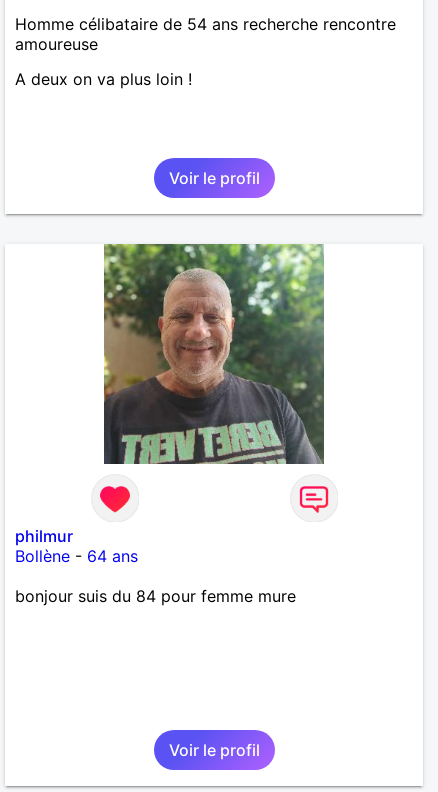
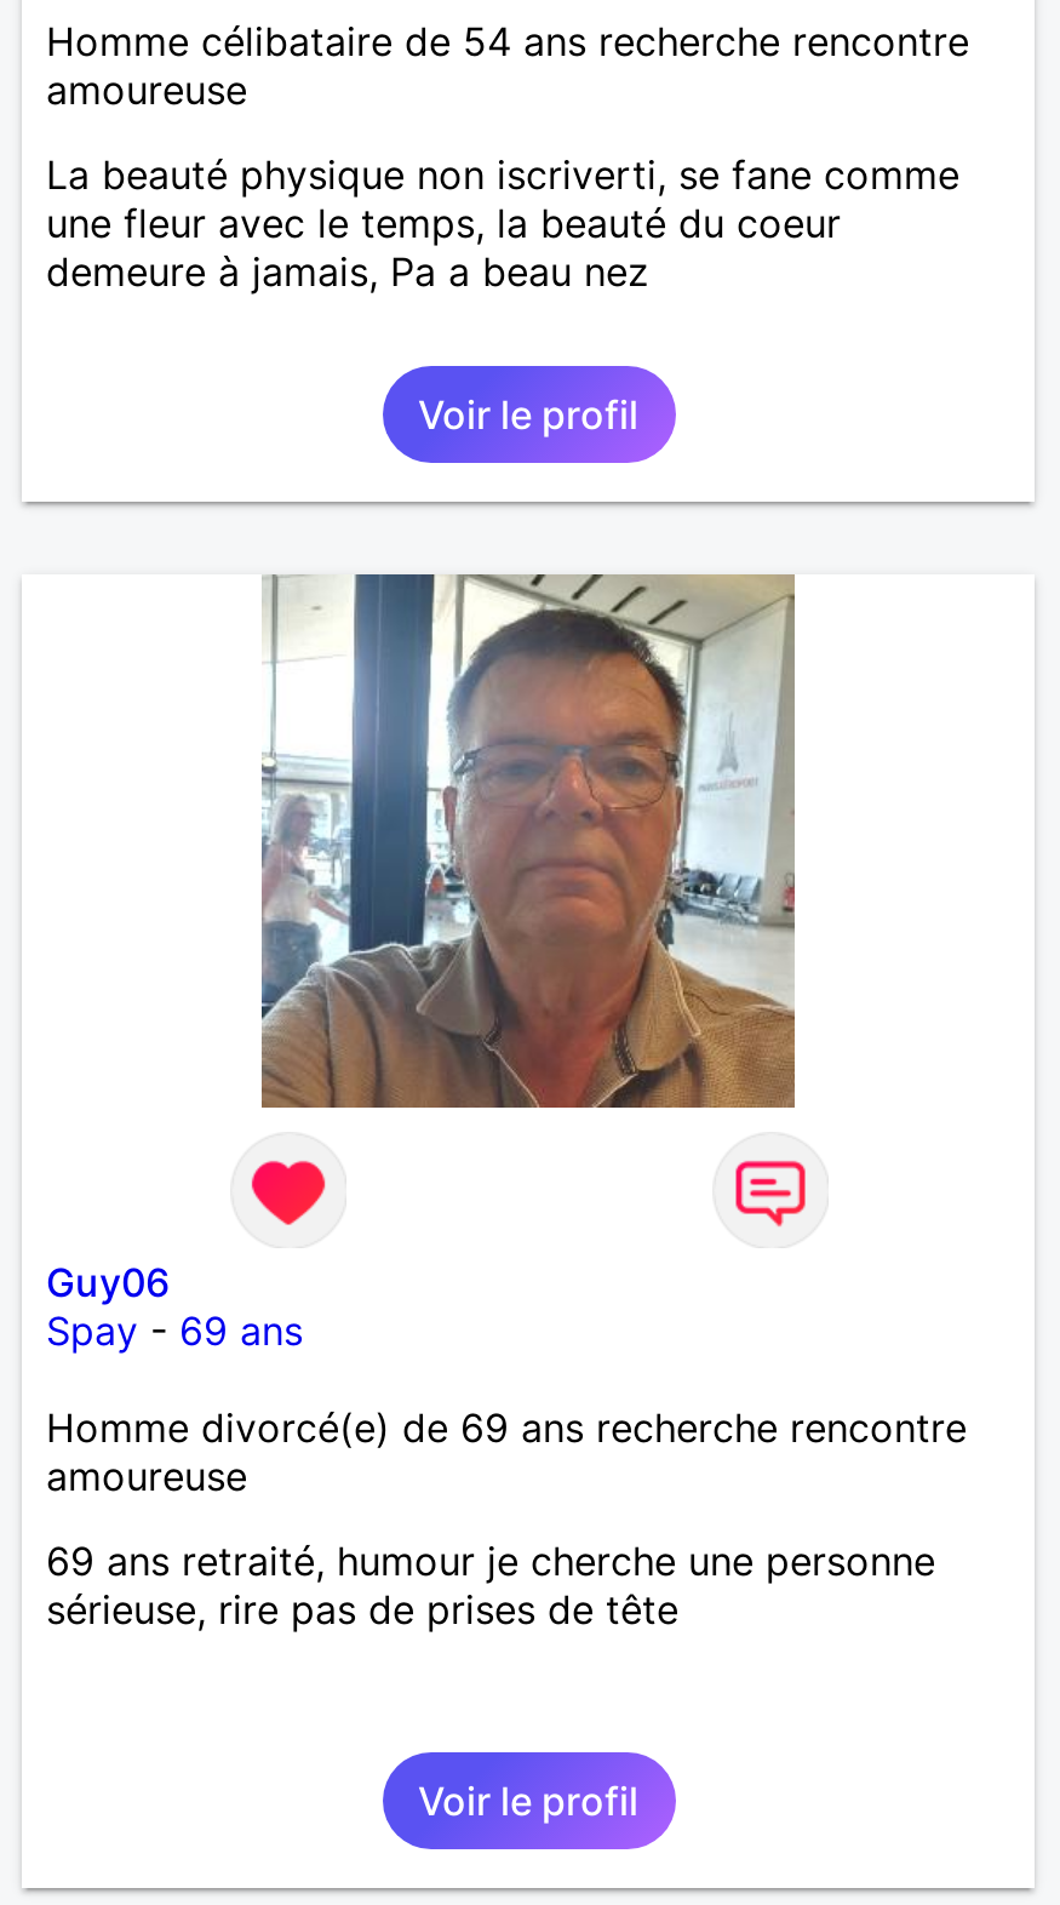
[15,69,192,89] A deux on va plus loin ! -> [46,150,959,295] La beauté physique non iscriverti, se fane comme | une fleur avec le temps, la beauté du coeur | demeure à jamais, Pa a beau nez
[103,243,325,465] [image] -> [259,572,797,1110] [image]
[15,526,296,606] philmur | Bollène - 64 ans | bonjour suis du 84 pour femme mure -> [46,1258,967,1633] Guy06 | Spay - 69 ans | Homme divorcé(e) de 69 ans recherche rencontre | amoureuse | 69 ans retraité, humour je cherche une personne | sérieuse, rire pas de prises de tête

